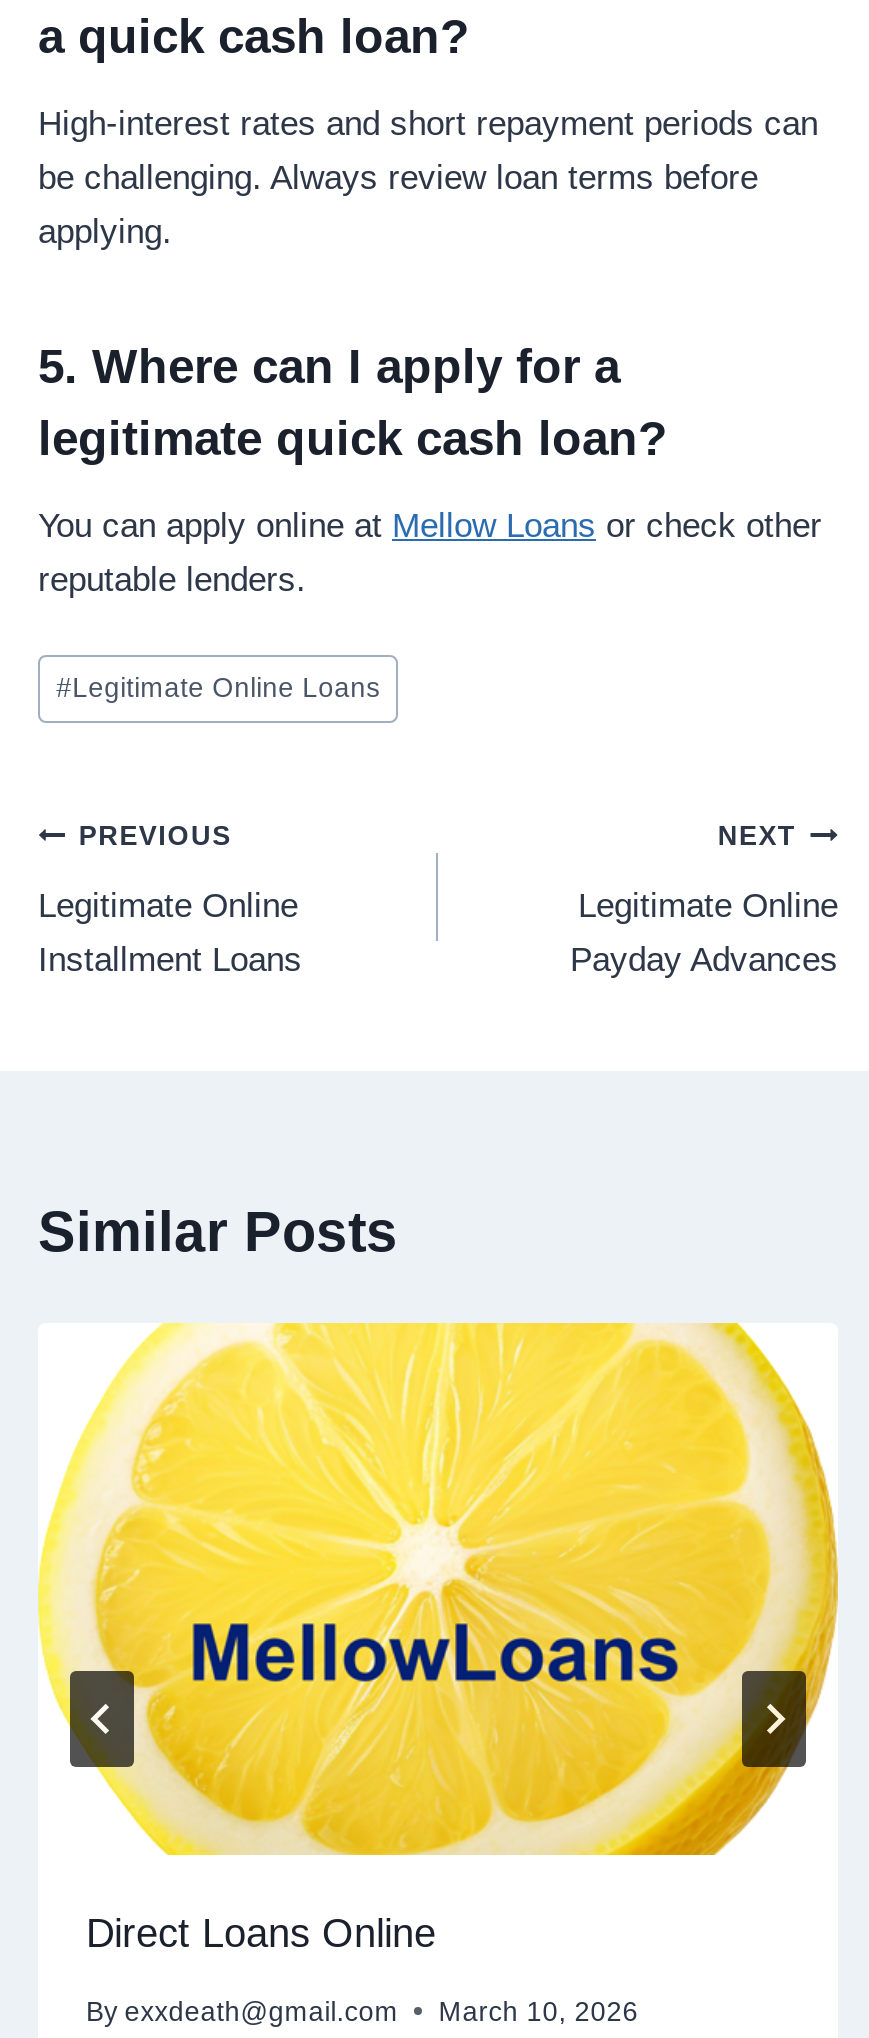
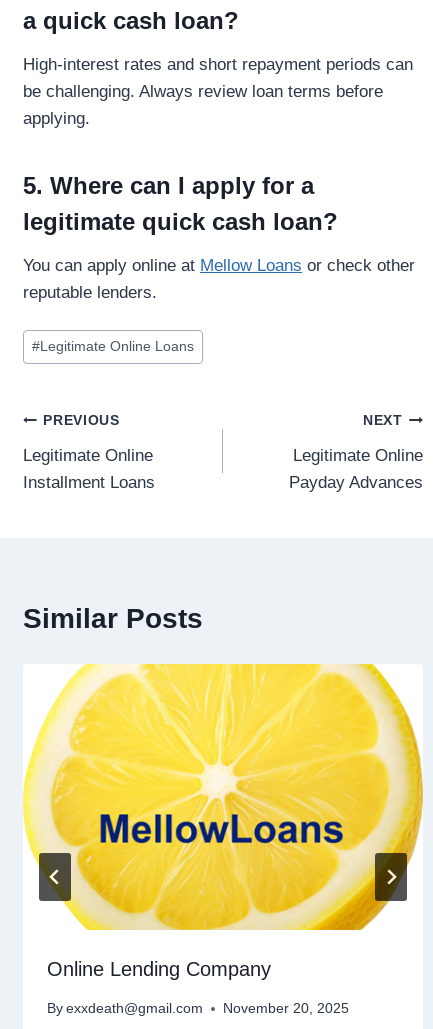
[68,1669,136,1797] [image] -> [38,838,72,902] [image]
[740,1669,808,1797] [image] -> [374,838,408,902] [image]
[86,1912,436,1956] Direct Loans Online -> [47,958,271,980] Online Lending Company
[86,1997,638,2027] By exxdeath@gmail.com March 10, 2026 -> [47,1001,349,1016] By exxdeath@gmail.com November 20, 2025

